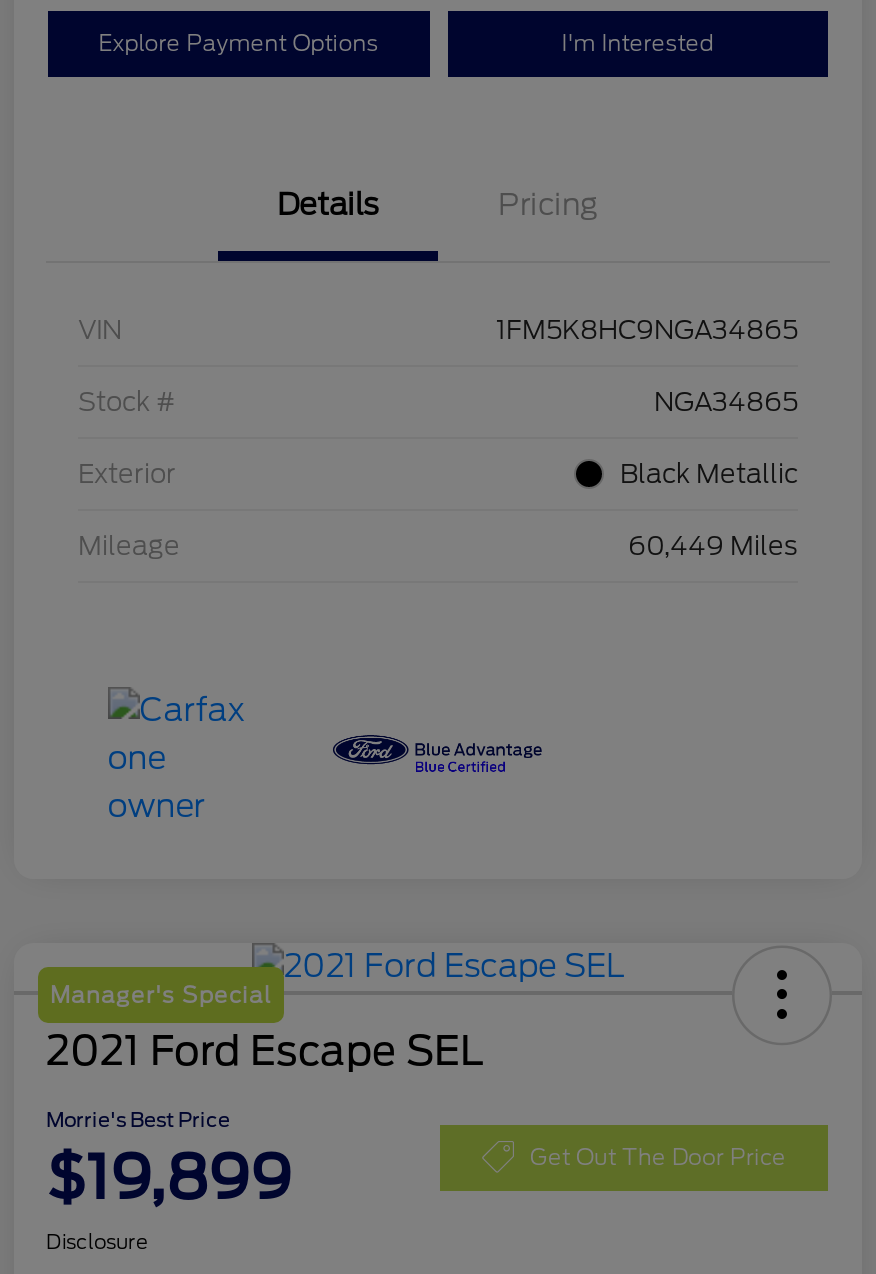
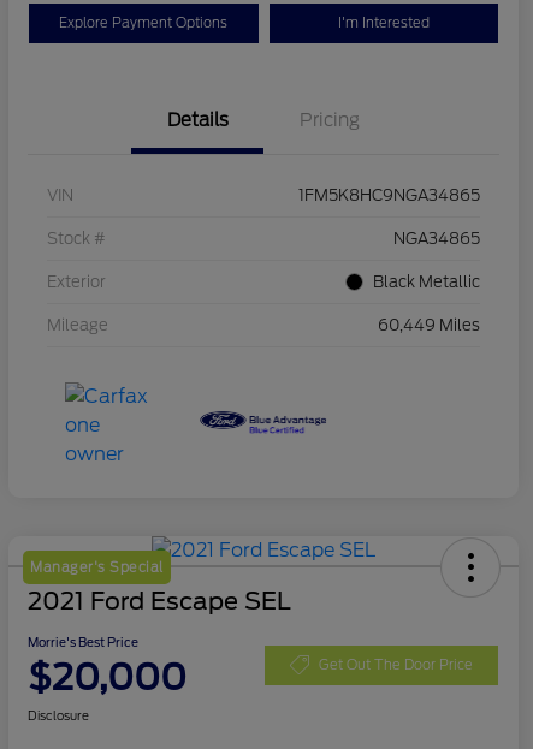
[46,1141,292,1213] $19,899 -> [28,655,186,699] $20,000

